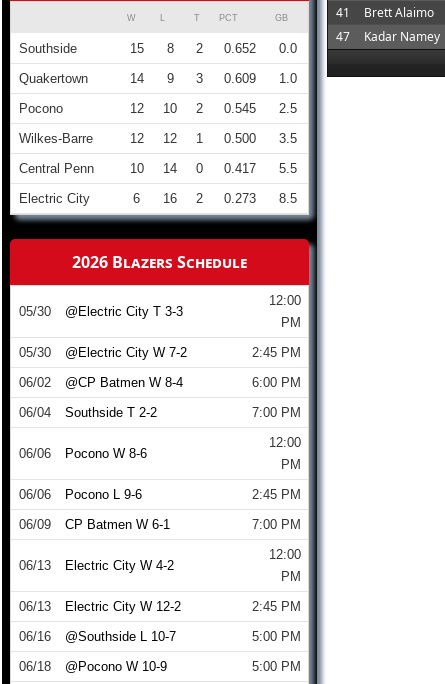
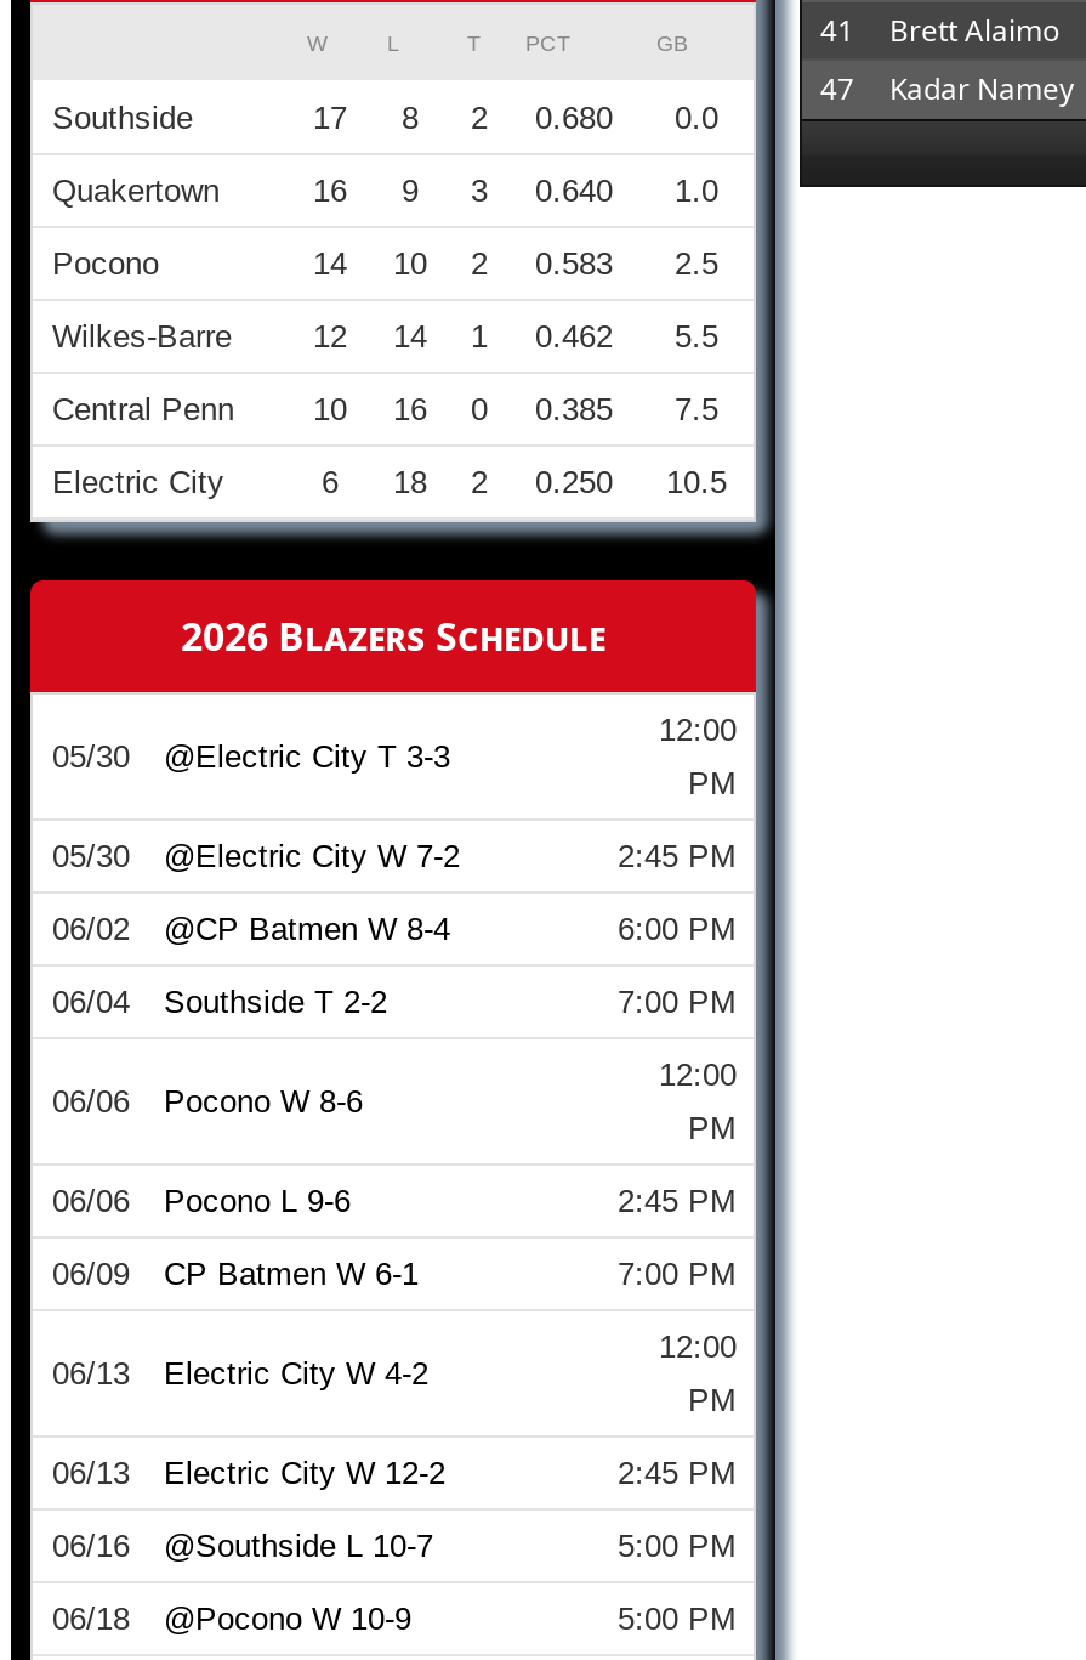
[129,41,143,56] 15 -> [313,99,347,136] 17
[224,41,256,56] 0.652 -> [535,99,613,136] 0.680
[129,71,143,86] 14 -> [313,172,347,209] 16
[224,71,256,86] 0.609 -> [535,172,613,209] 0.640
[129,101,143,116] 12 -> [313,245,347,281] 14
[224,101,256,116] 0.545 -> [535,245,613,281] 0.583
[163,131,177,146] 12 -> [393,318,427,354] 14
[224,131,256,146] 0.500 -> [535,318,613,354] 0.462
[279,131,297,146] 3.5 -> [675,318,718,354] 5.5
[163,161,177,176] 14 -> [393,391,427,427] 16
[224,161,256,176] 0.417 -> [535,391,613,427] 0.385
[279,161,297,176] 5.5 -> [675,391,718,427] 7.5
[163,191,177,206] 16 -> [393,464,427,500] 18
[224,191,256,206] 0.273 -> [535,464,613,500] 0.250
[279,191,297,206] 8.5 -> [666,464,727,500] 10.5

